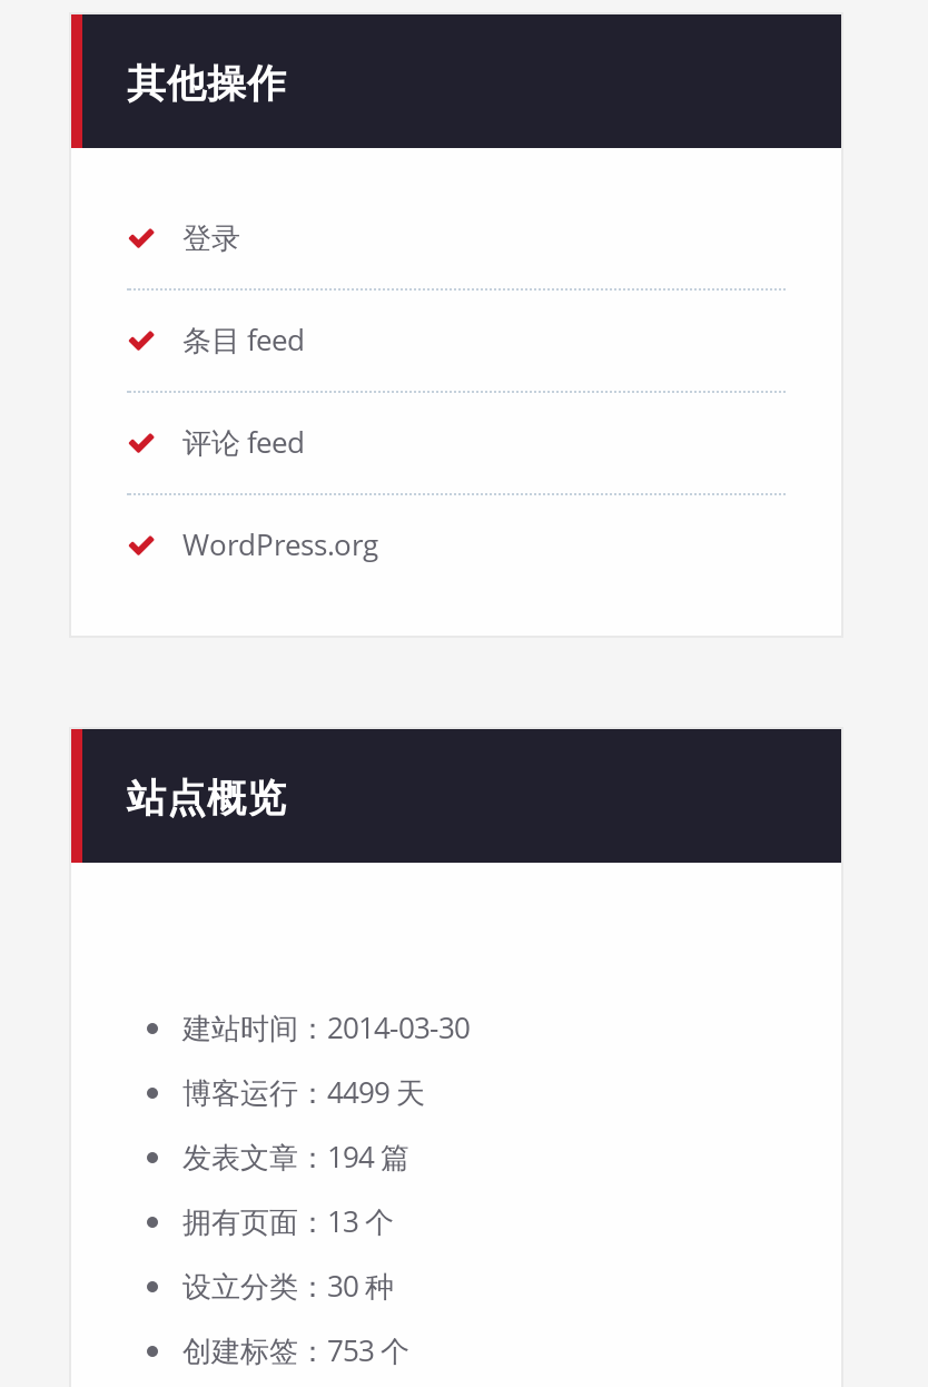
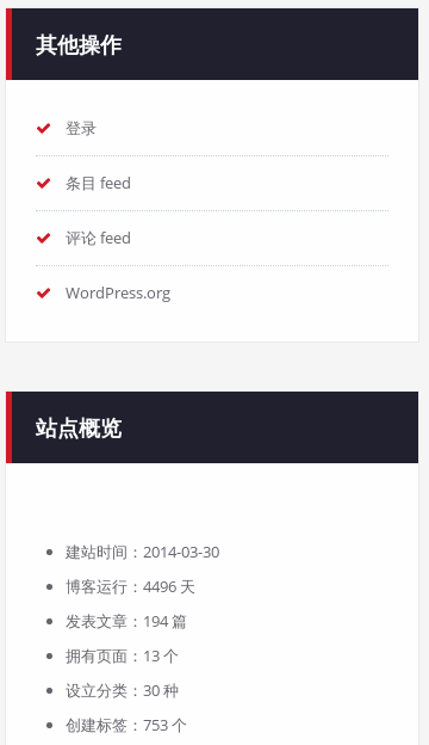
[182,1072,425,1112] 博客运行：4499 天 -> [66,575,195,597] 博客运行：4496 天

